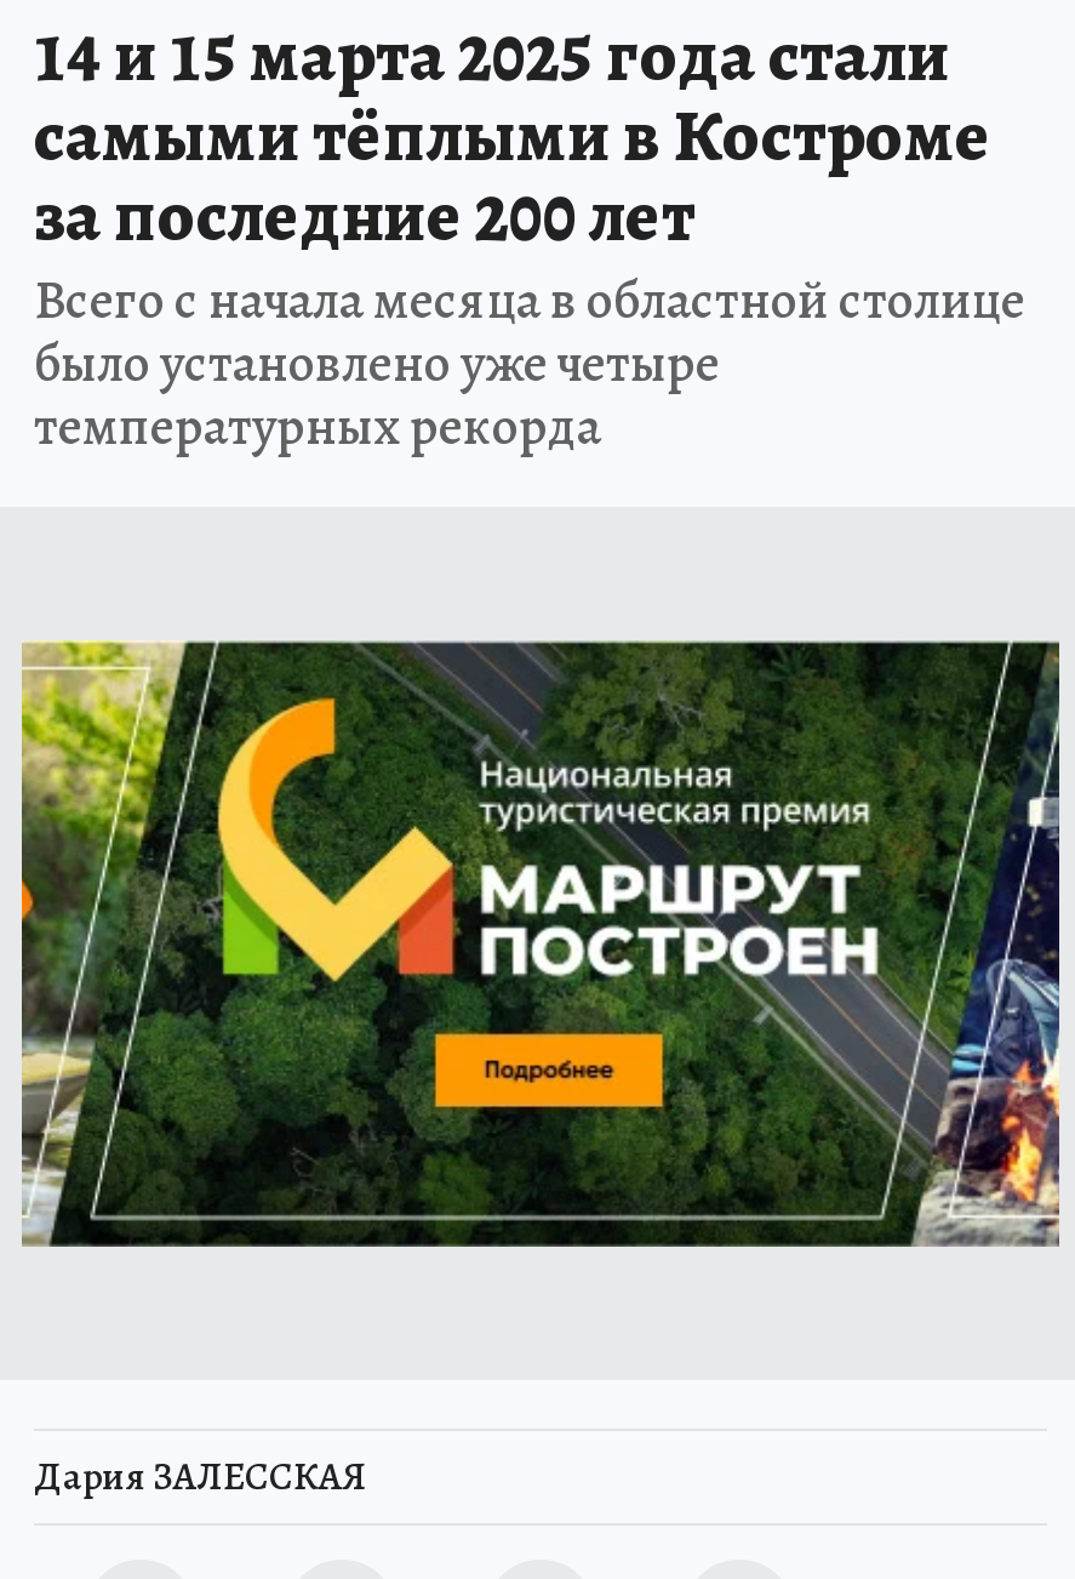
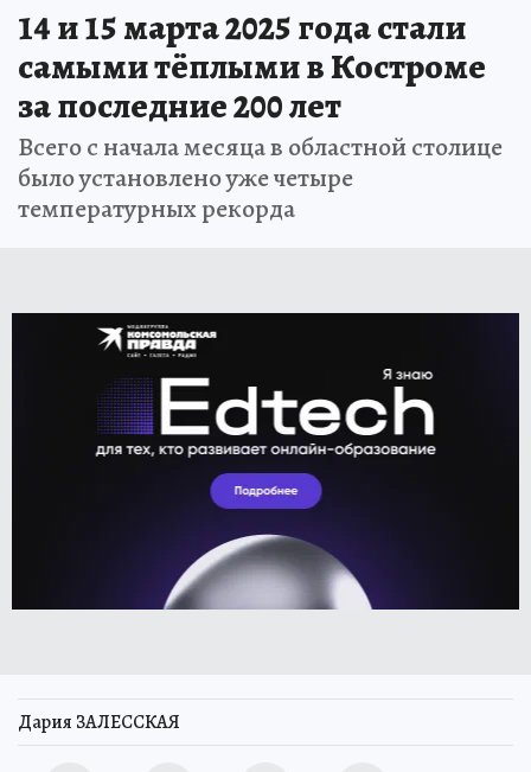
[19,640,1062,1249] [image] -> [11,312,520,610] [image]

